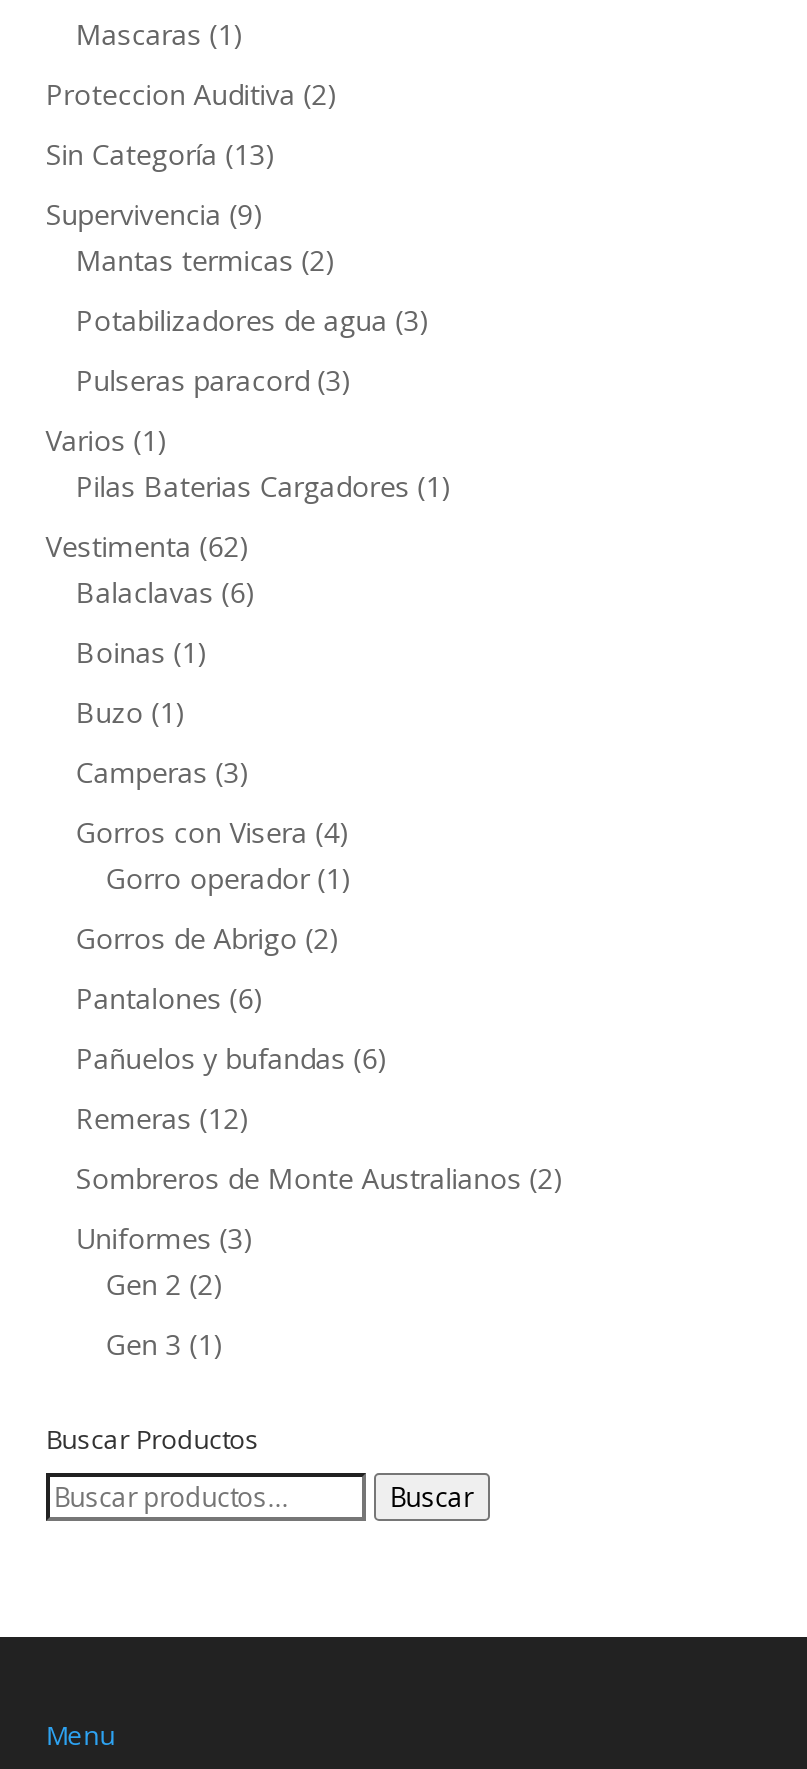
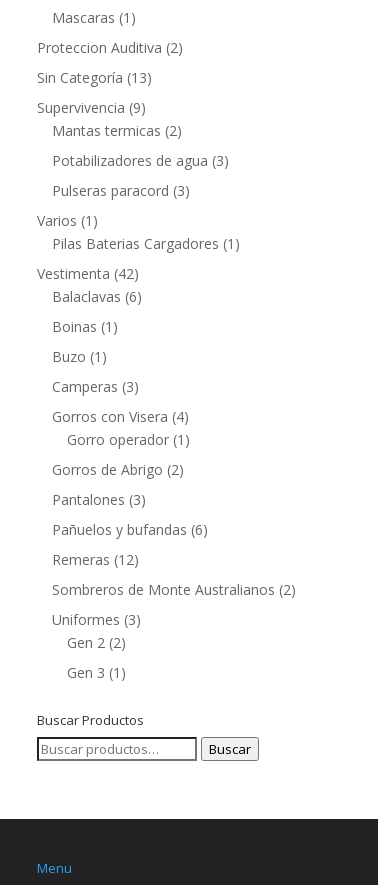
[46,527,250,565] Vestimenta (62) -> [37,264,139,283] Vestimenta (42)
[76,979,264,1017] Pantalones (6) -> [52,490,146,509] Pantalones (3)

